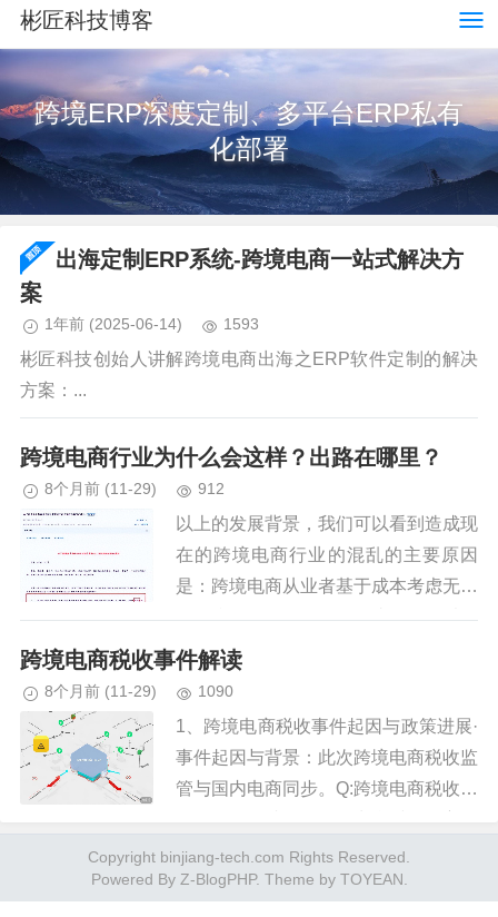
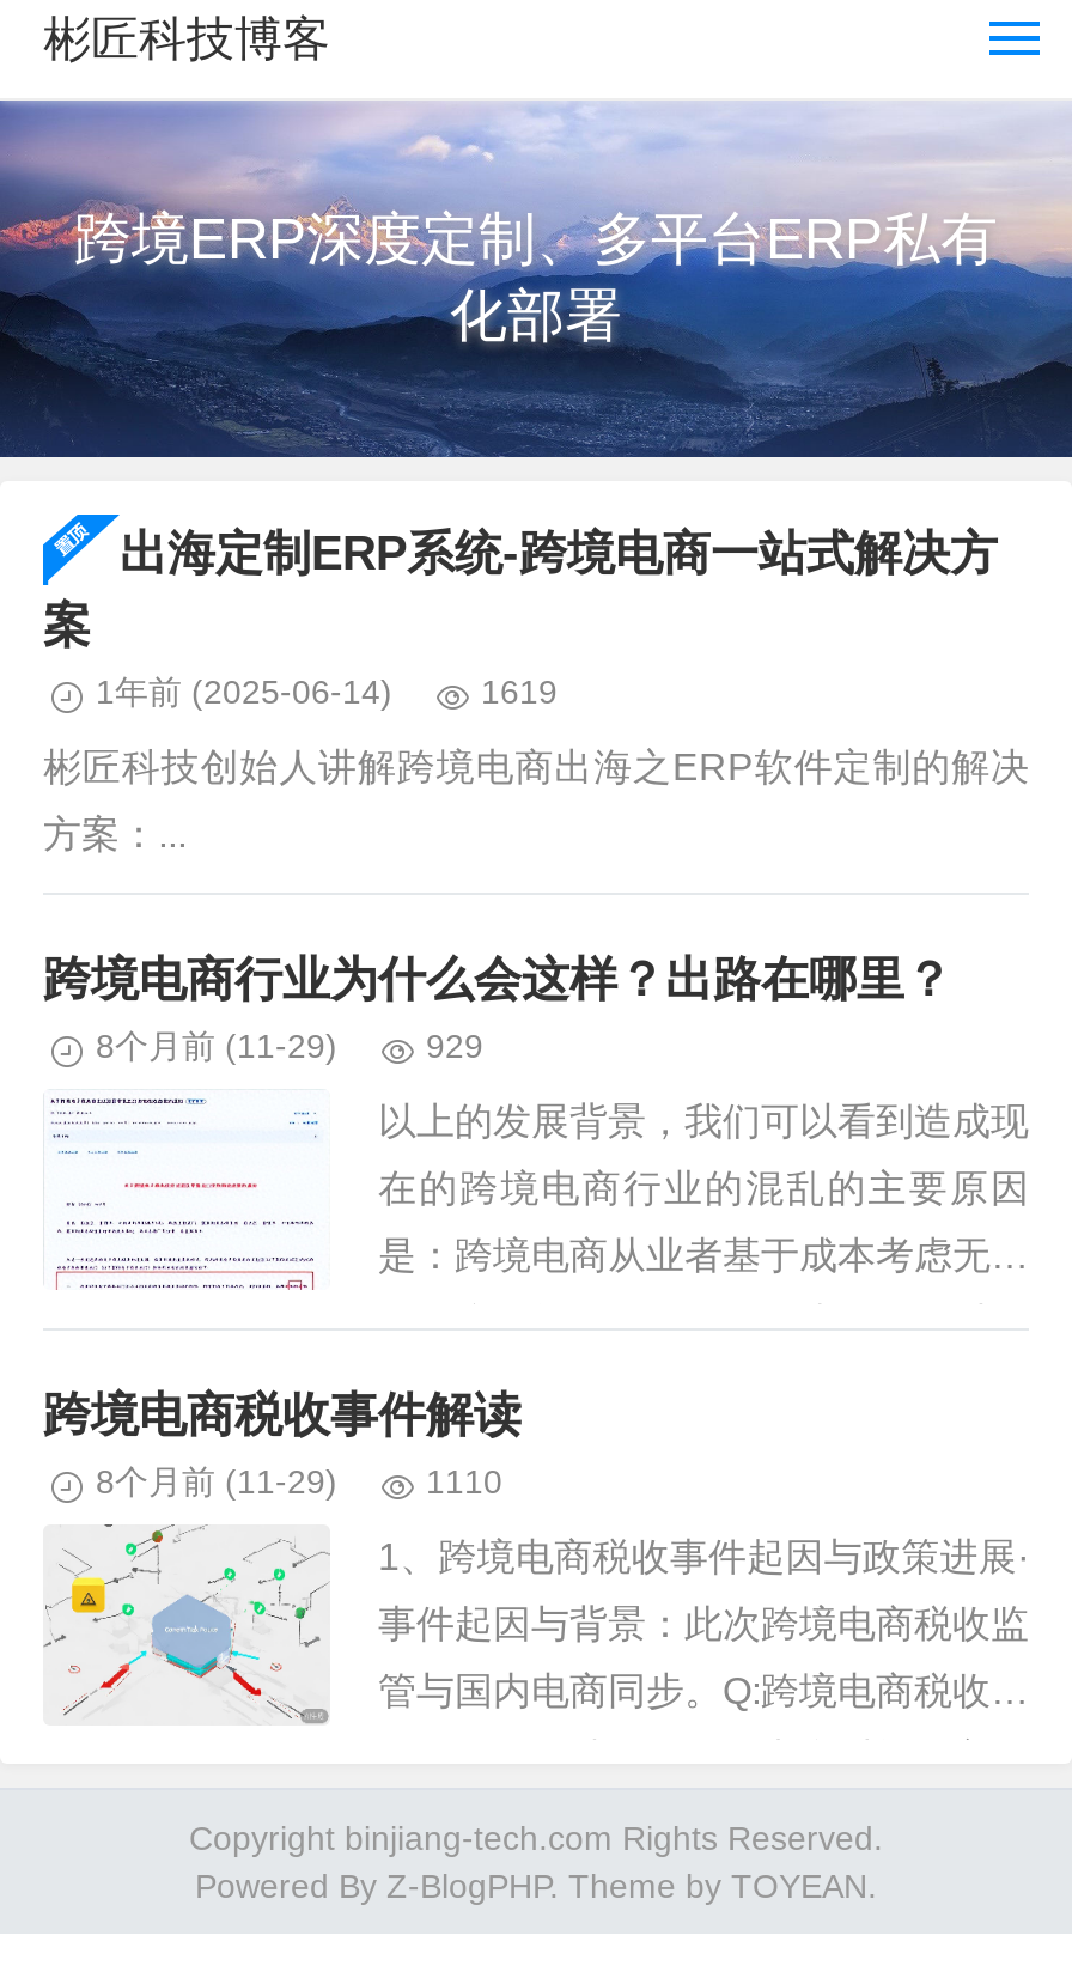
[223,315,259,333] 1593 -> [481,673,558,711] 1619
[198,480,225,497] 912 -> [426,1027,483,1065] 929
[198,682,233,700] 1090 -> [426,1462,502,1501] 1110

